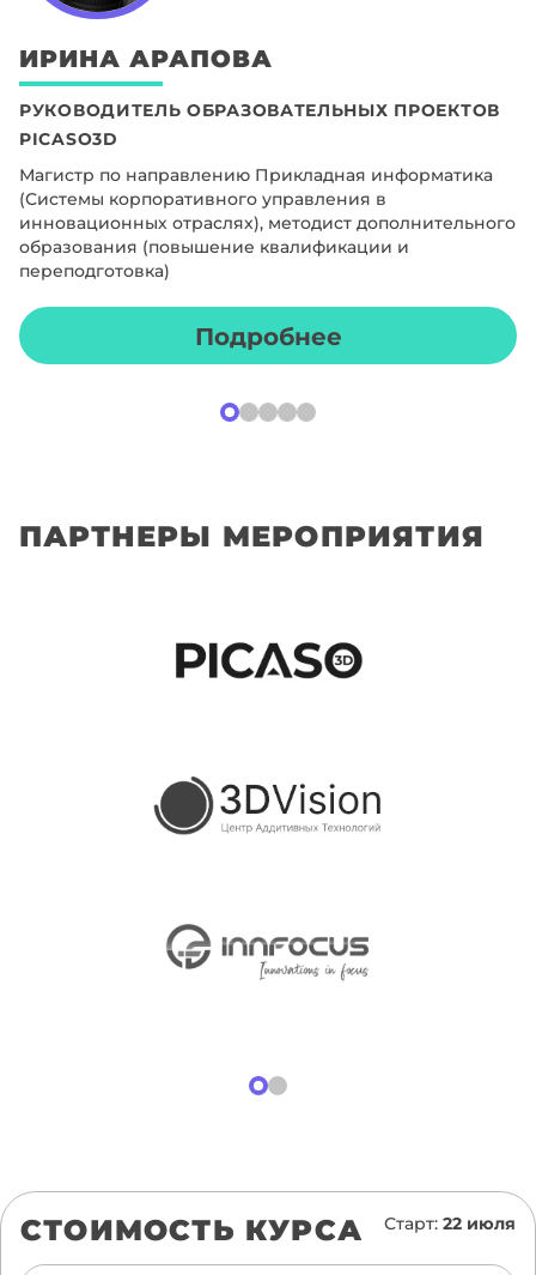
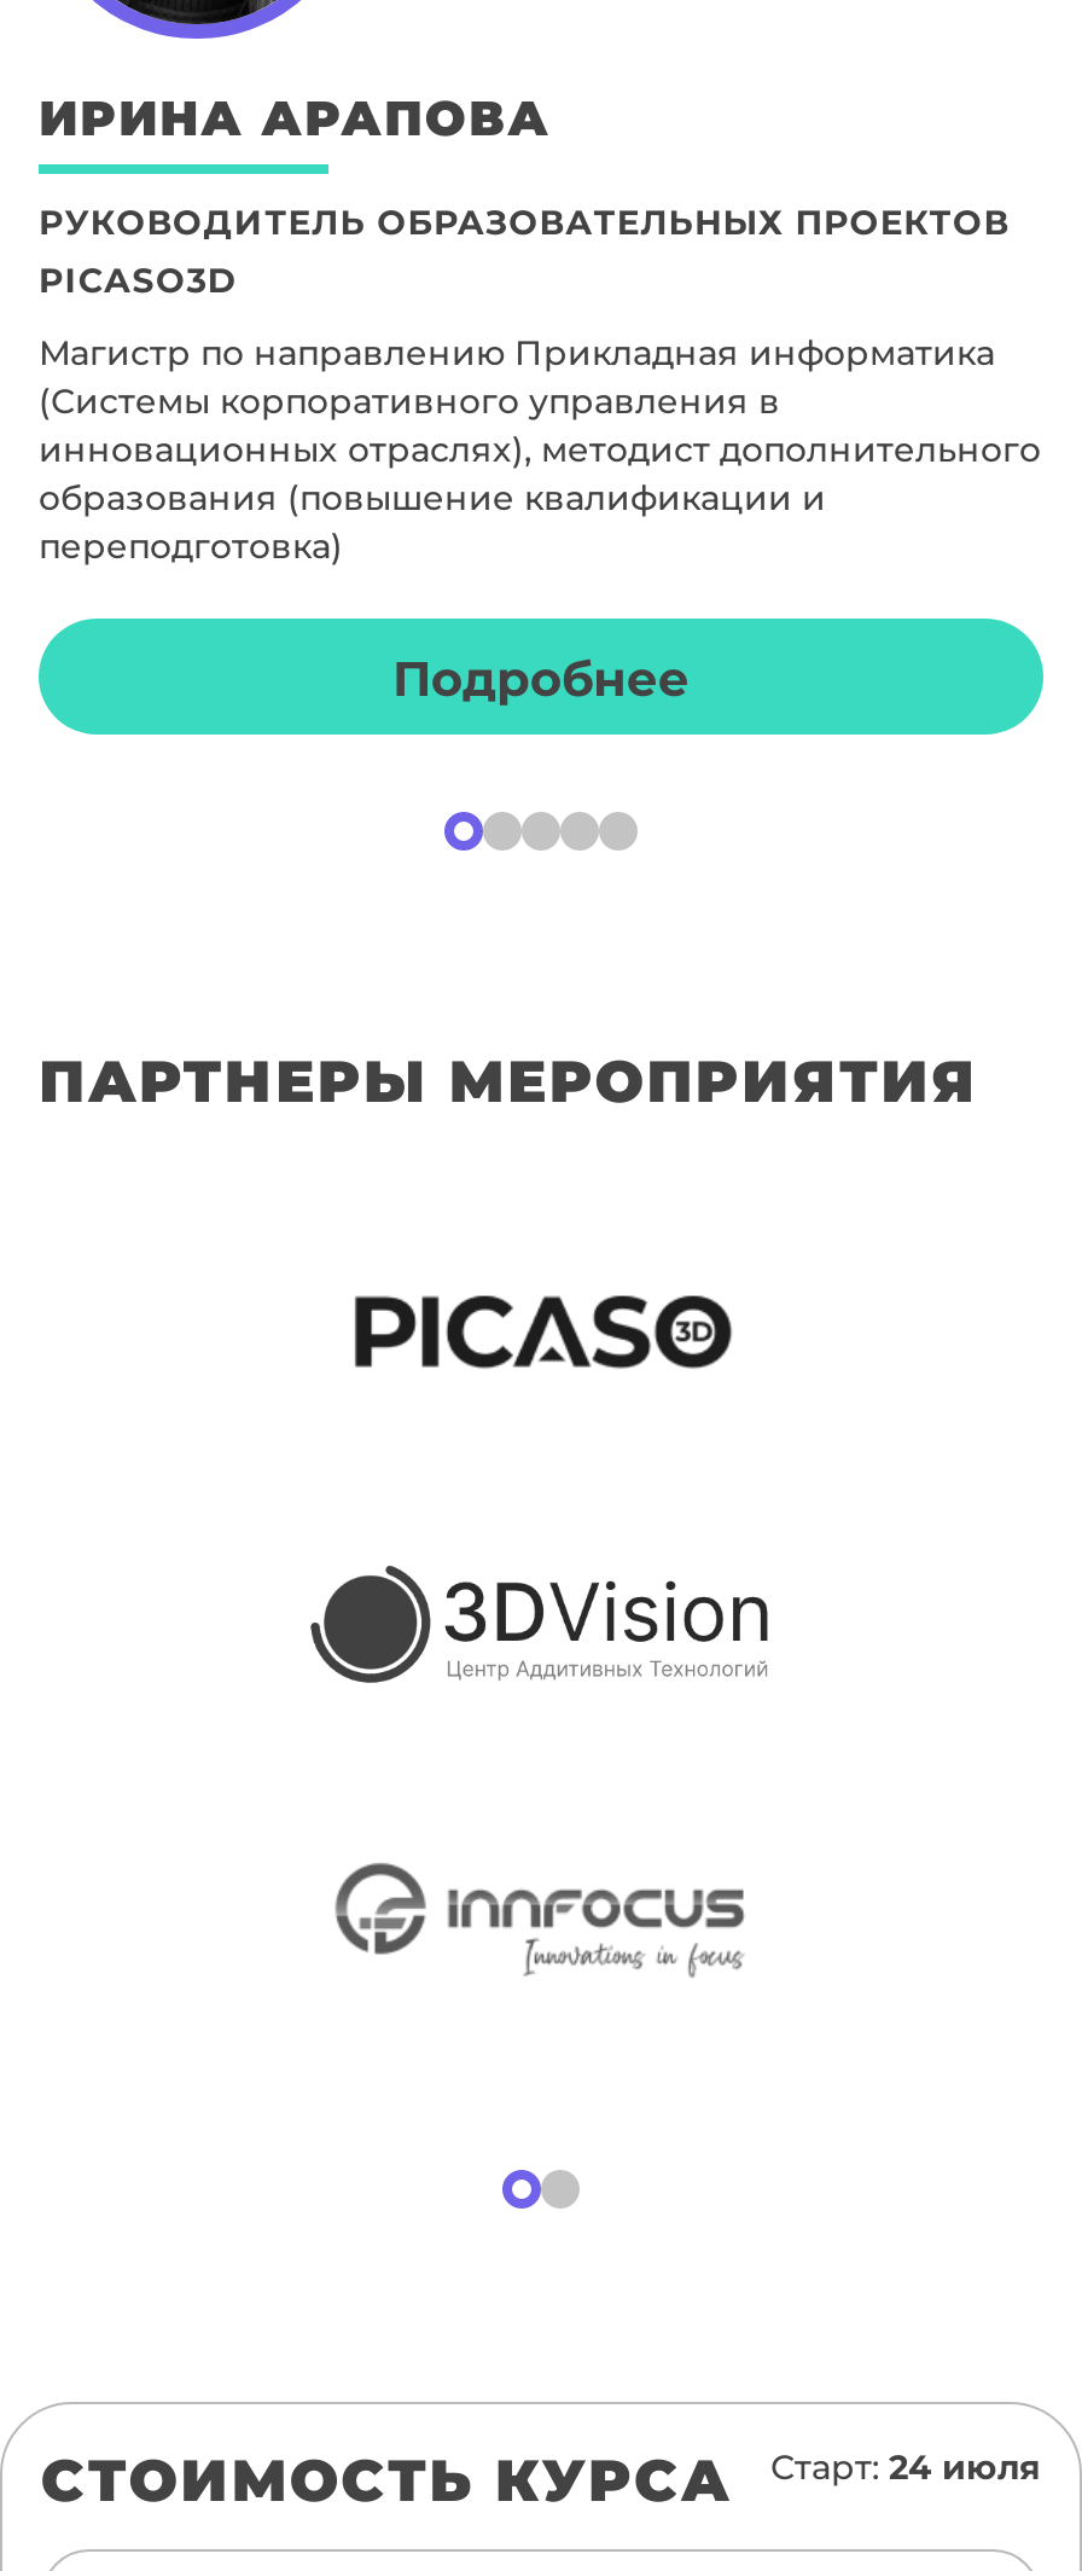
[20,1208,516,1247] СТОИМОСТЬ КУРСА Старт: 22 июля -> [41,2436,1041,2515] СТОИМОСТЬ КУРСА Старт: 24 июля

